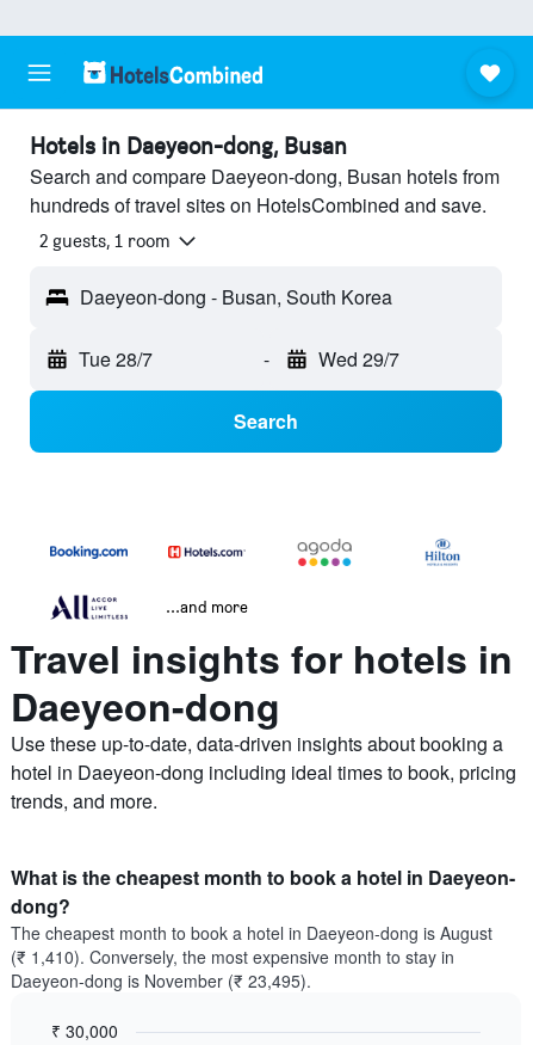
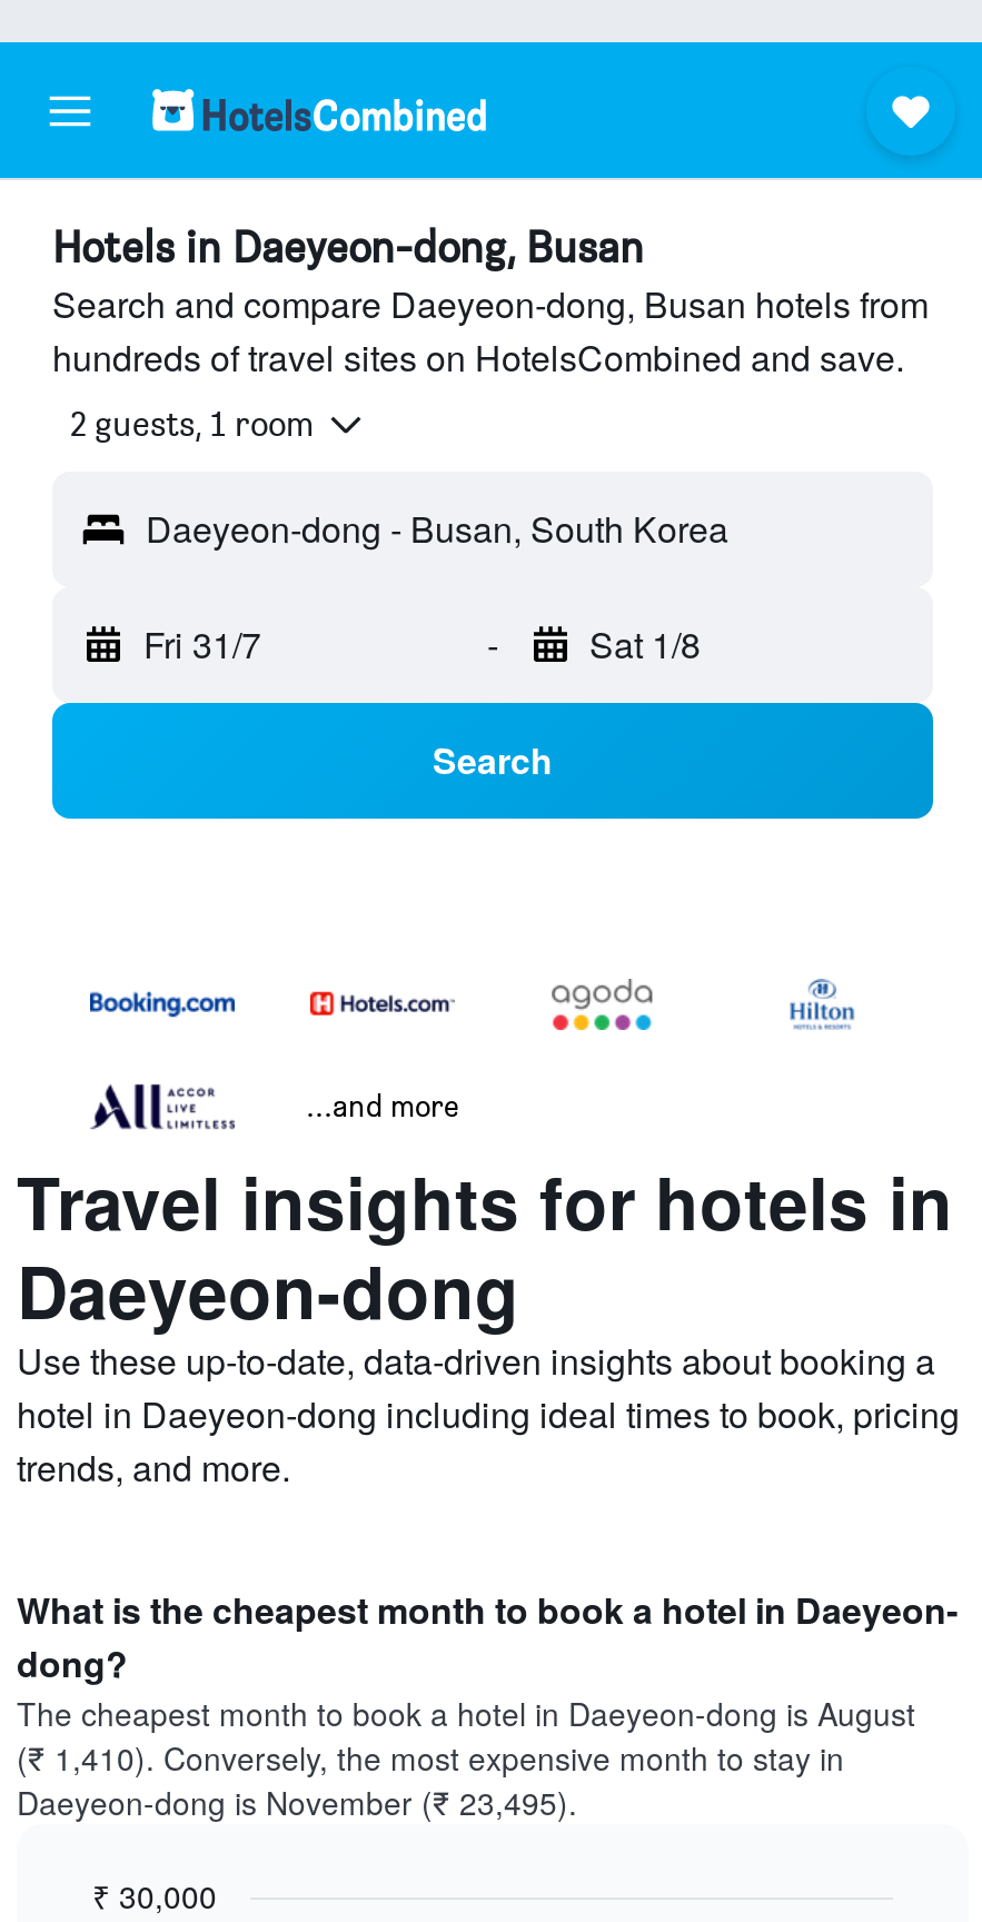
[79,345,153,373] Tue 28/7 -> [143,619,261,670] Fri 31/7
[318,345,399,373] Wed 29/7 -> [589,619,701,670] Sat 1/8

